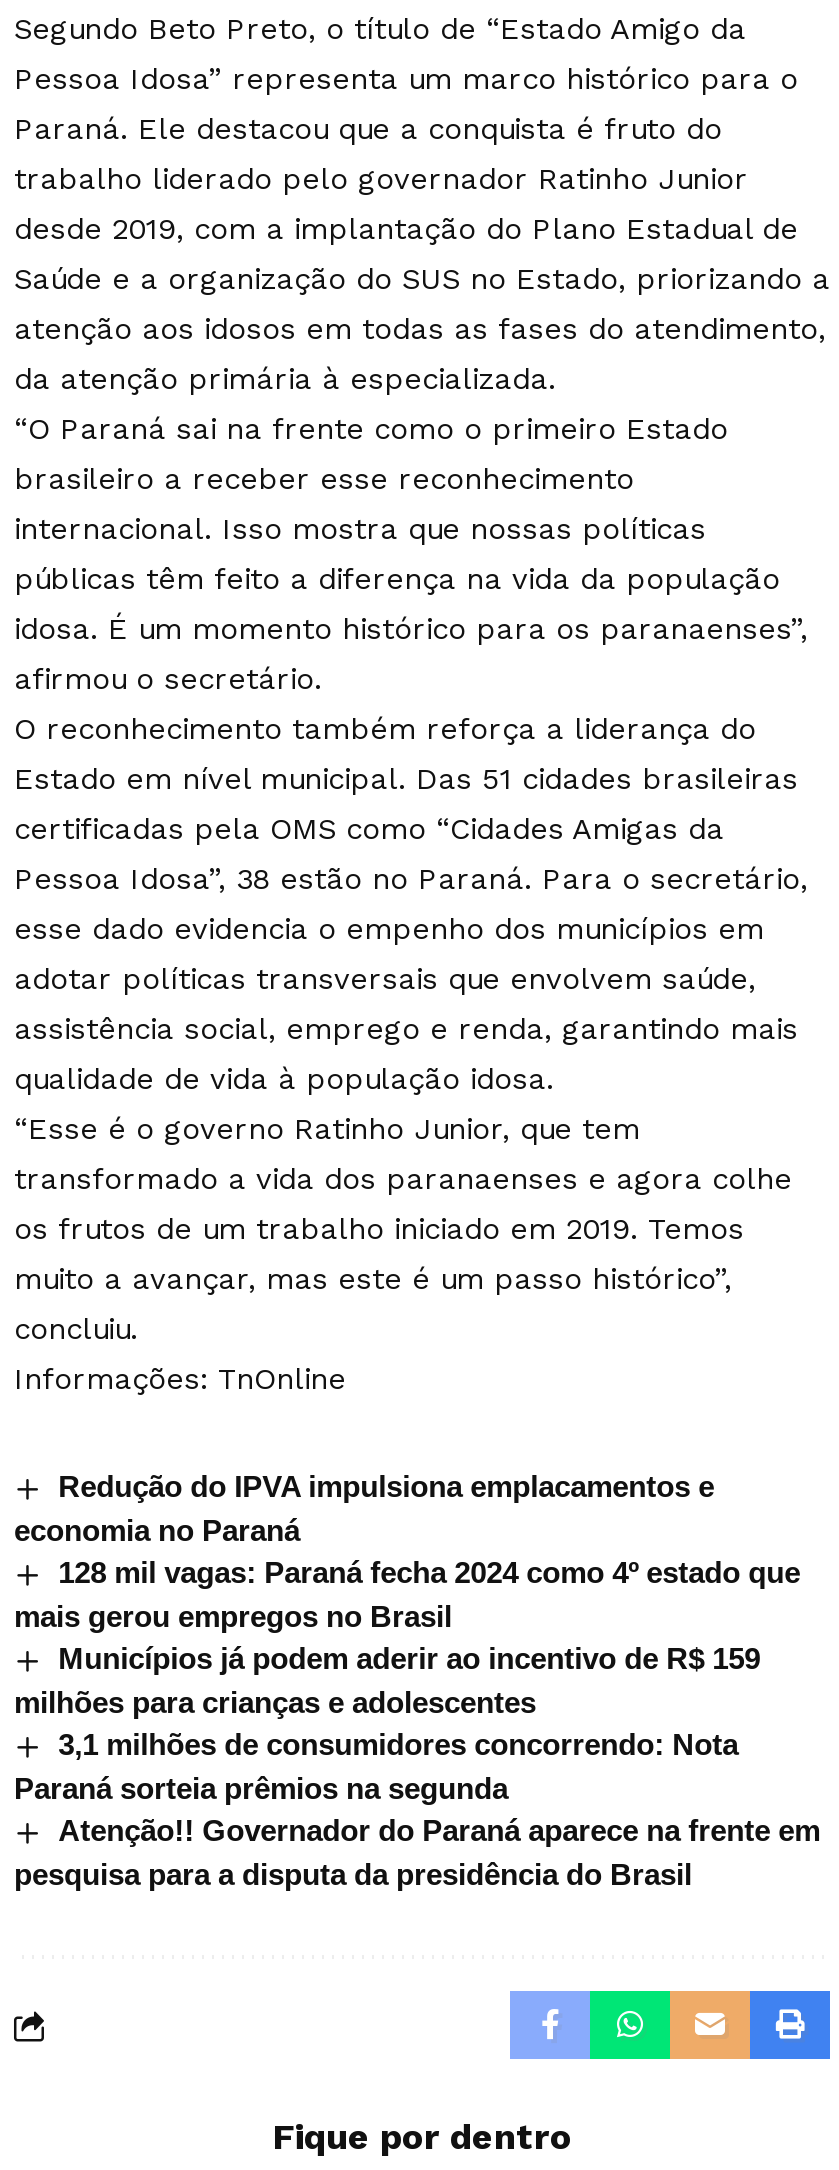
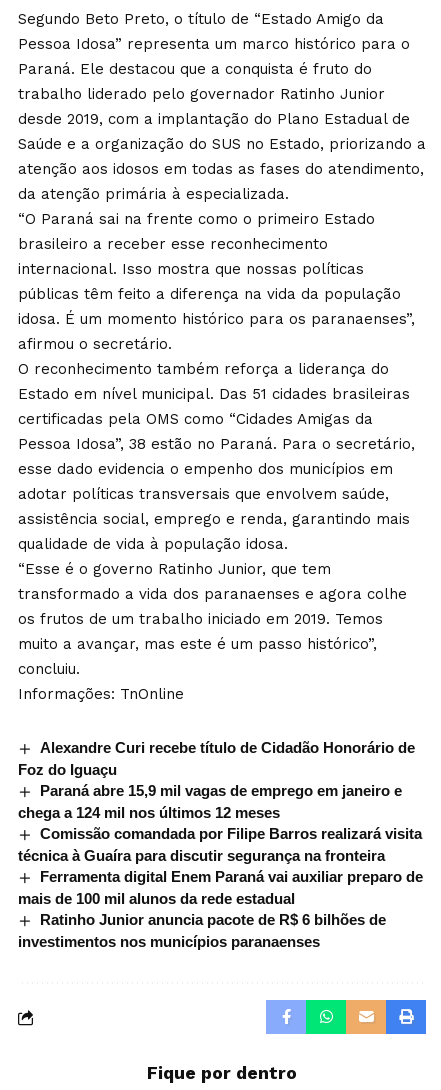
[14,1469,820,1891] Redução do IPVA impulsiona emplacamentos e | economia no Paraná | 128 mil vagas: Paraná fecha 2024 como 4º estado que | mais gerou empregos no Brasil | Municípios já podem aderir ao incentivo de R$ 159 | milhões para crianças e adolescentes | 3,1 milhões de consumidores concorrendo: Nota | Paraná sorteia prêmios na segunda | Atenção!! Governador do Paraná aparece na frente em | pesquisa para a disputa da presidência do Brasil -> [18,739,423,950] Alexandre Curi recebe título de Cidadão Honorário de | Foz do Iguaçu | Paraná abre 15,9 mil vagas de emprego em janeiro e | chega a 124 mil nos últimos 12 meses | Comissão comandada por Filipe Barros realizará visita | técnica à Guaíra para discutir segurança na fronteira | Ferramenta digital Enem Paraná vai auxiliar preparo de | mais de 100 mil alunos da rede estadual | Ratinho Junior anuncia pacote de R$ 6 bilhões de | investimentos nos municípios paranaenses

